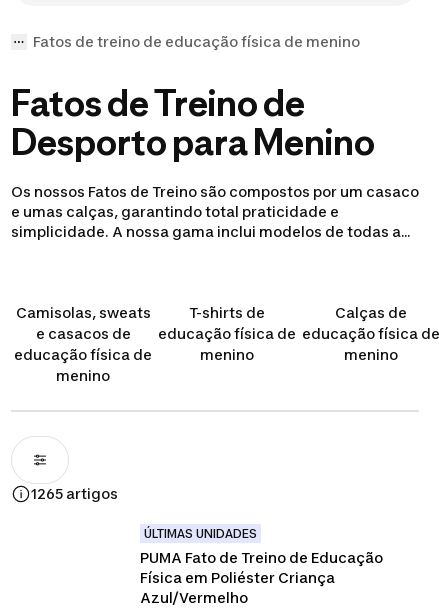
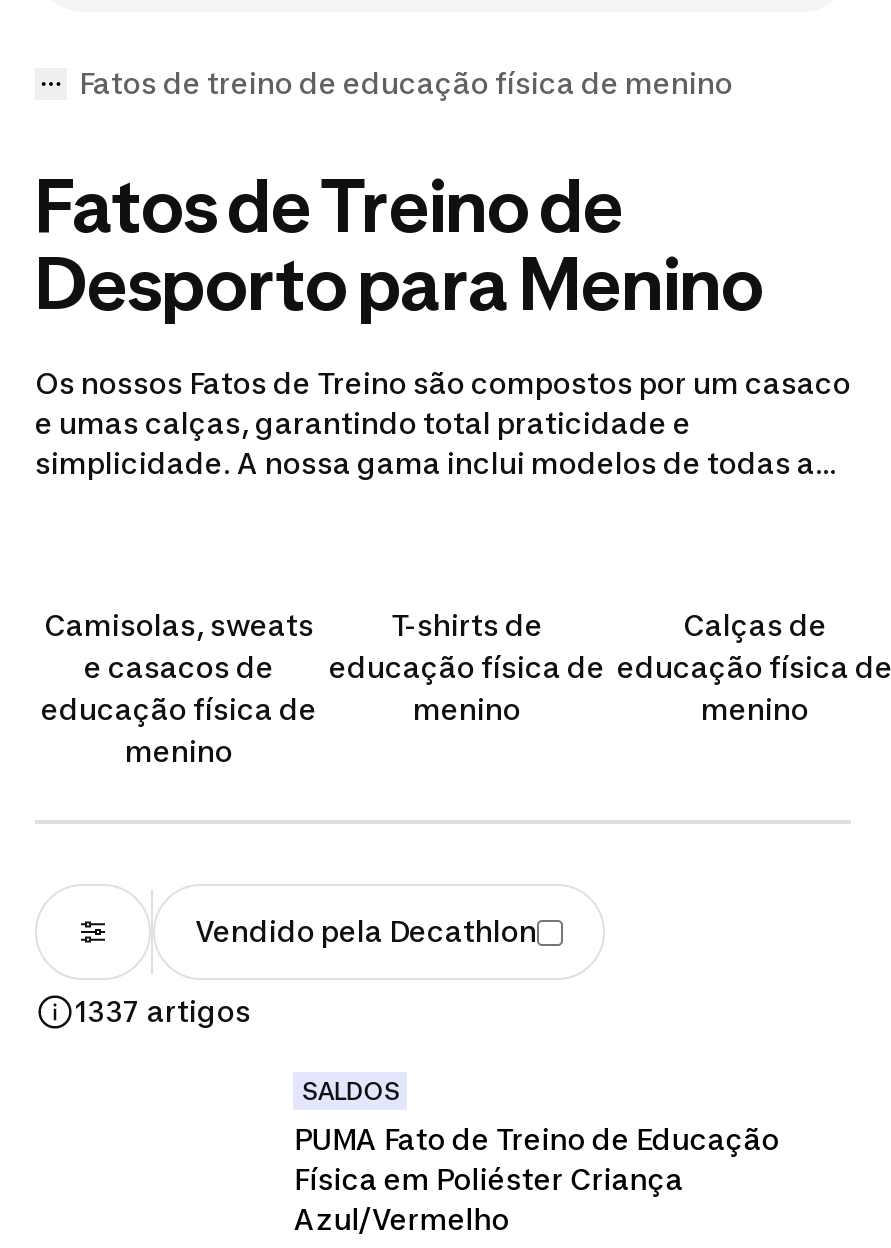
[31,485,257,541] 1265 artigos | ÚLTIMAS UNIDADES -> [75,914,537,1106] Vendido pela Decathlon | 1337 artigos | SALDOS

